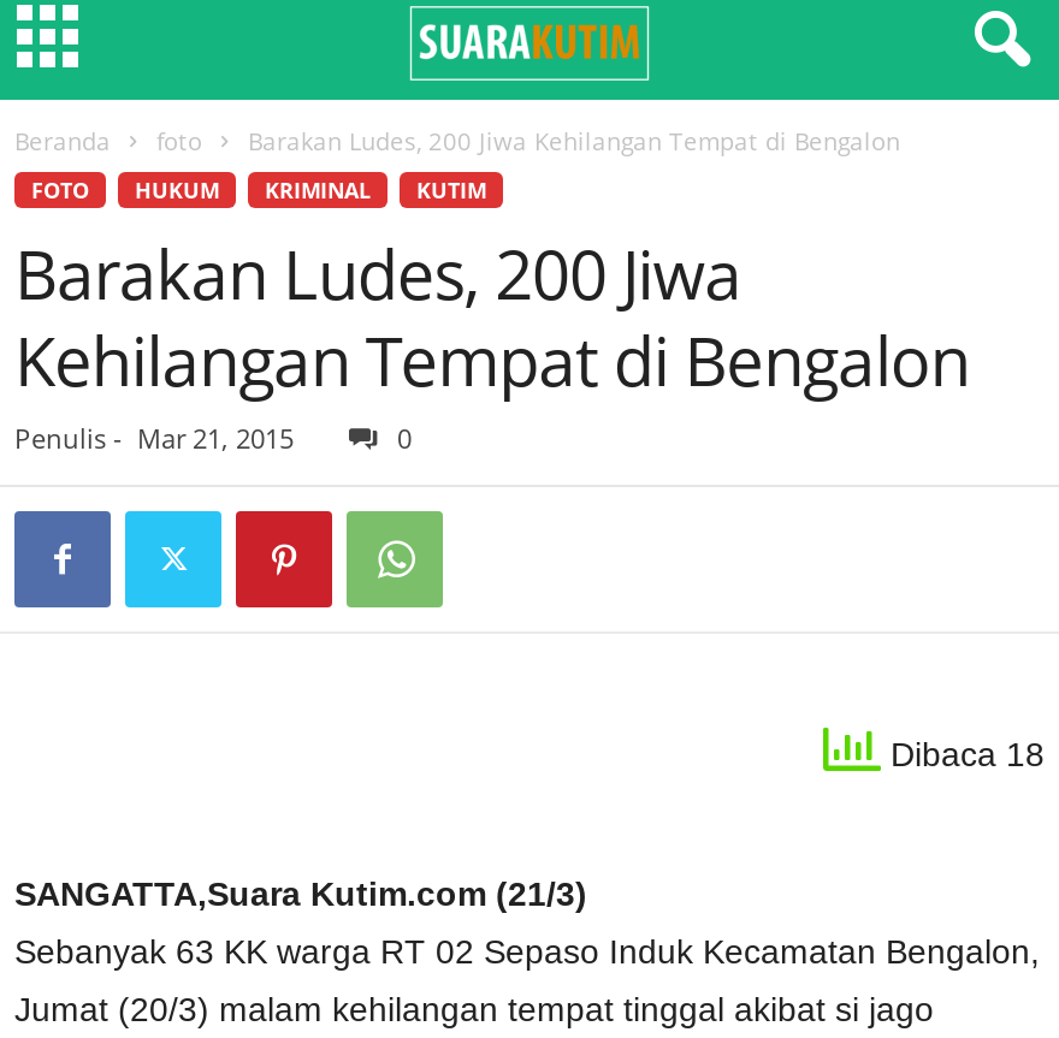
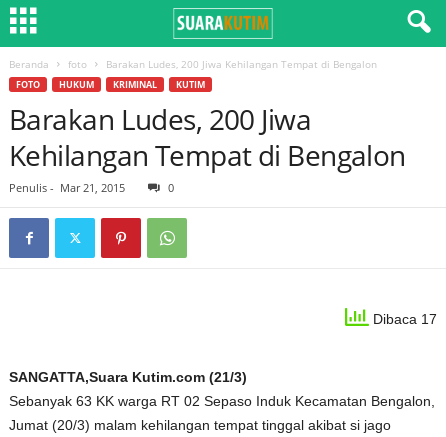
[881,735,1045,774] Dibaca 18 -> [369,311,437,327] Dibaca 17

